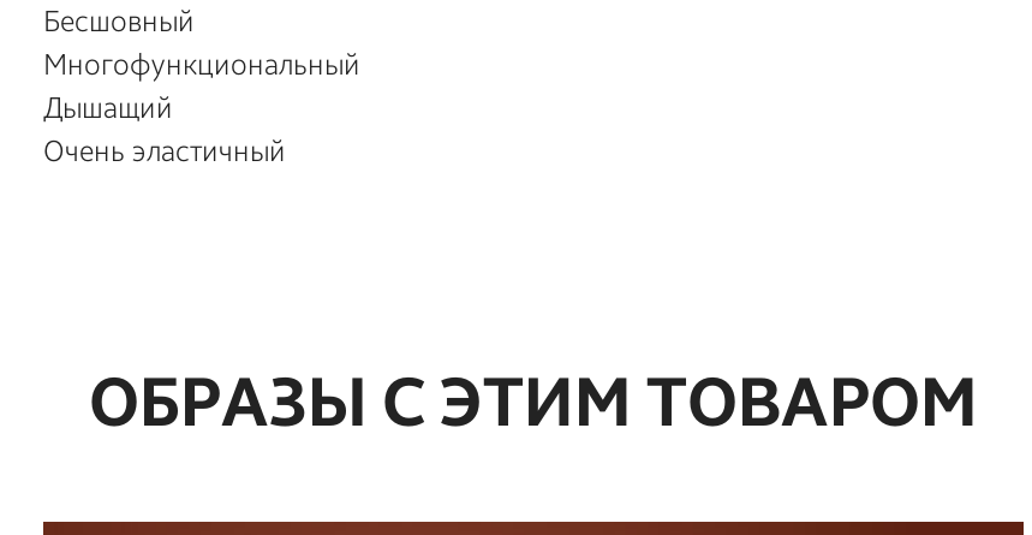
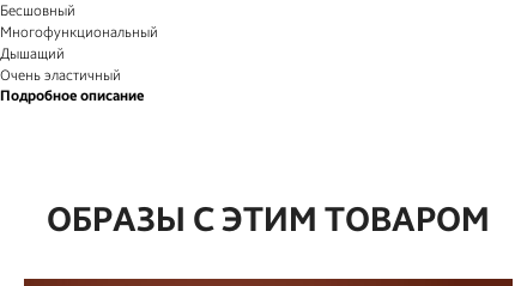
none -> [0,88,144,104] Подробное описание

